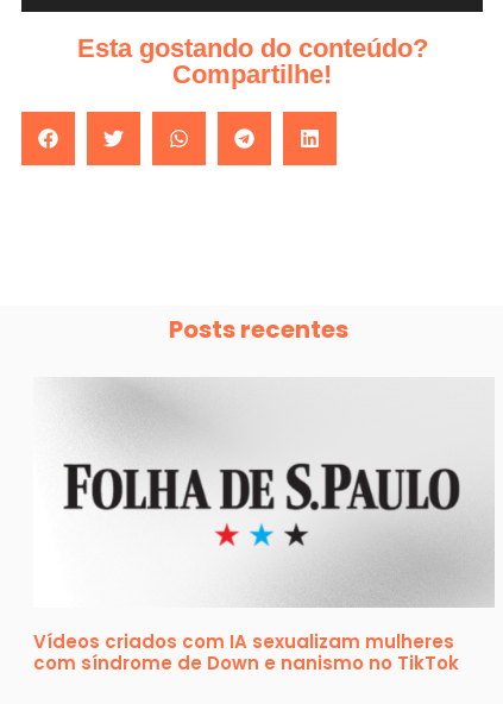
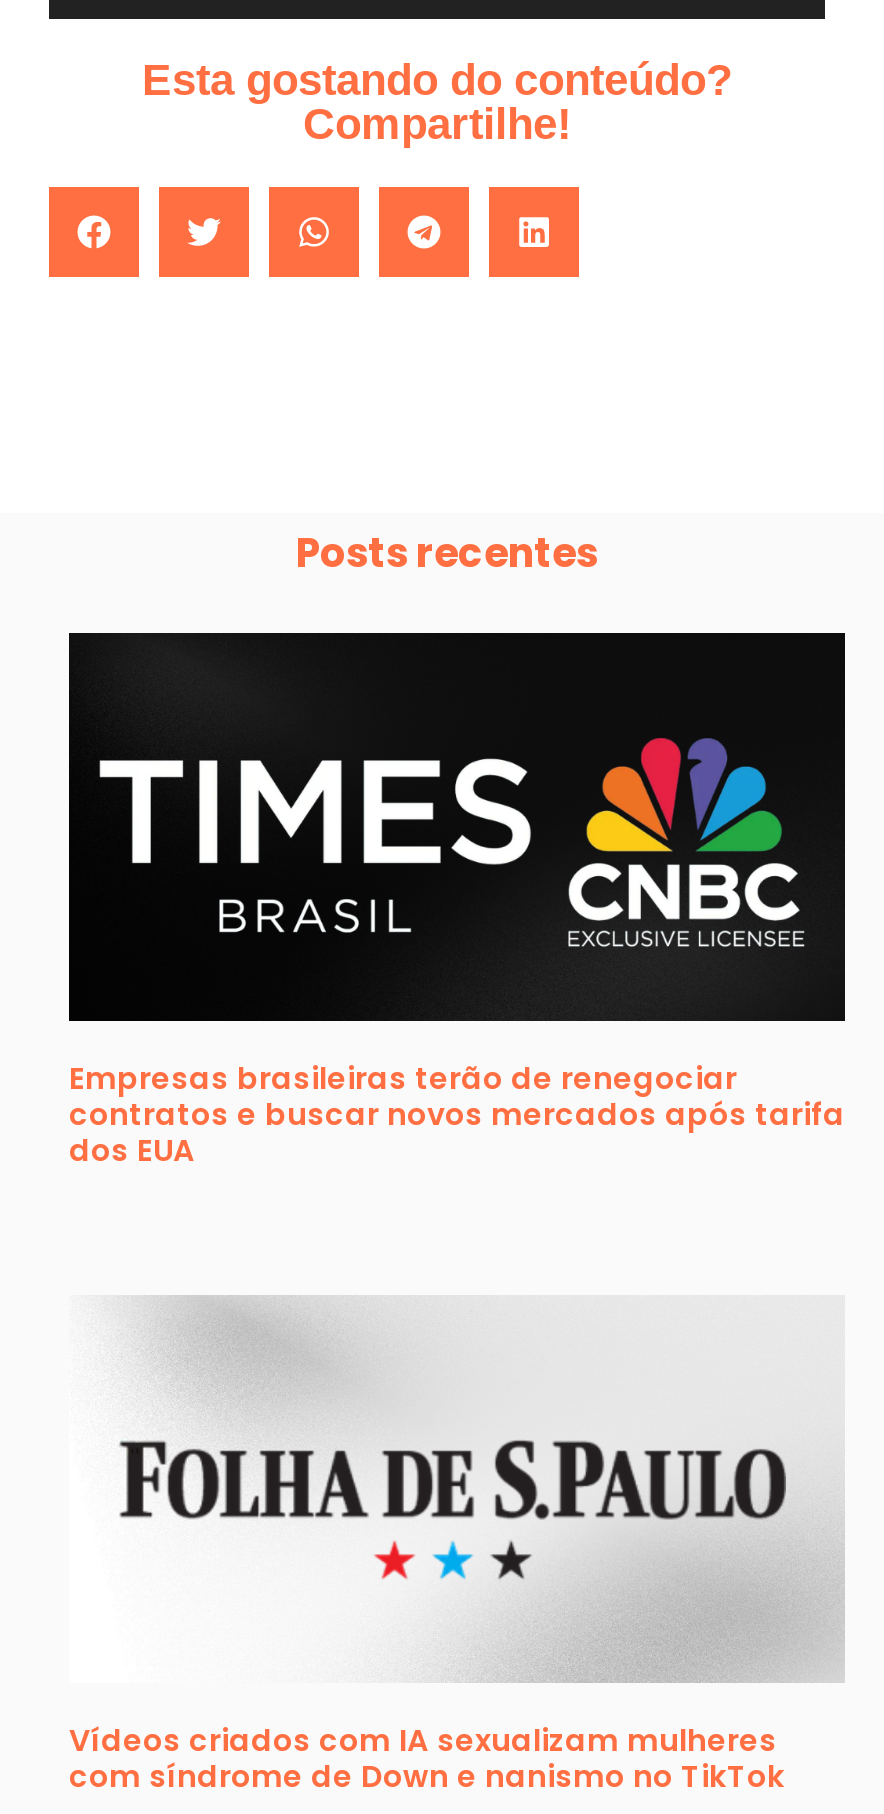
none -> [67,631,847,1170] [image] | Empresas brasileiras terão de renegociar | contratos e buscar novos mercados após tarifa | dos EUA

